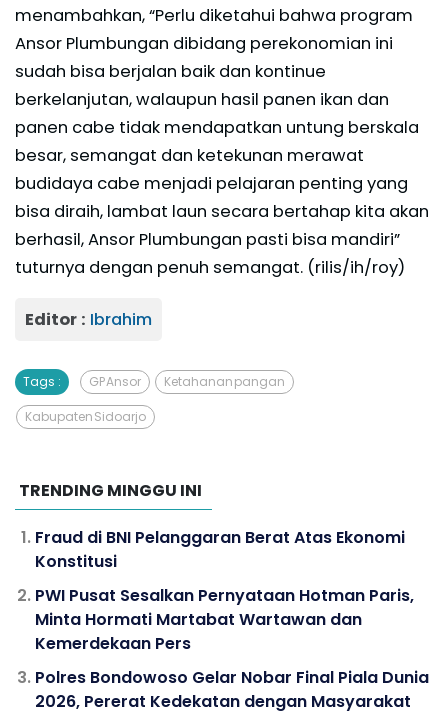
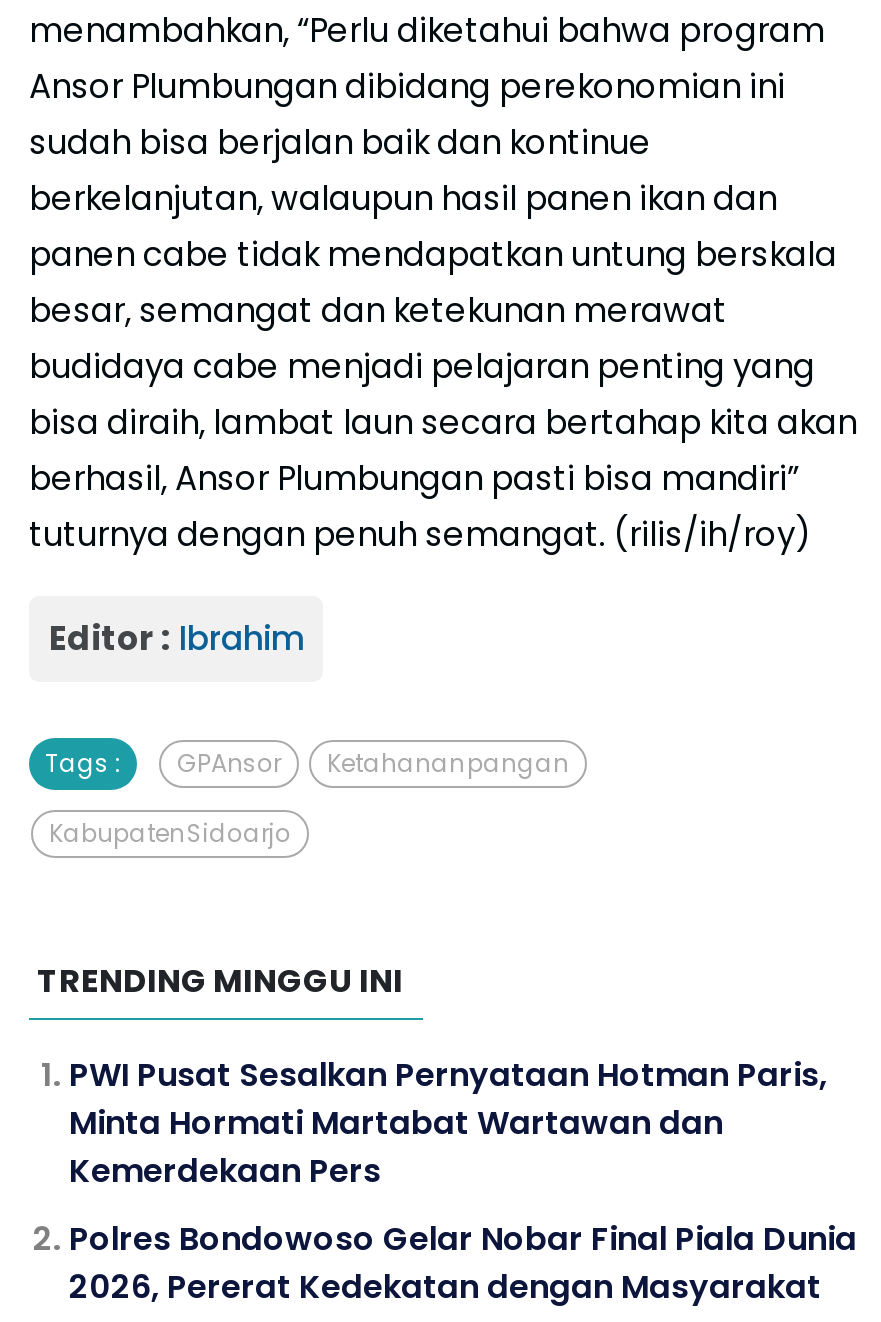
[35,526,405,573] Fraud di BNI Pelanggaran Berat Atas Ekonomi | Konstitusi -> none

